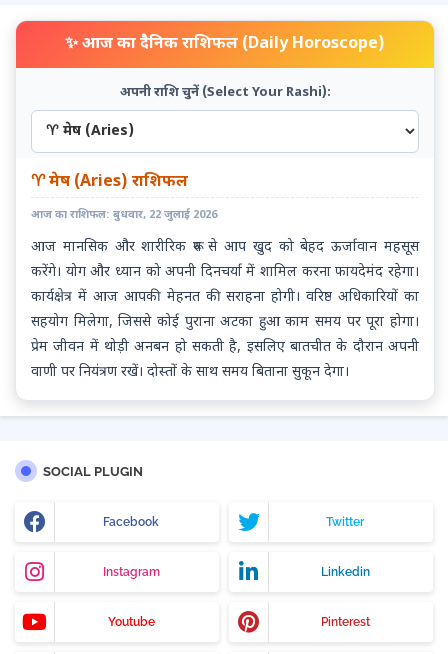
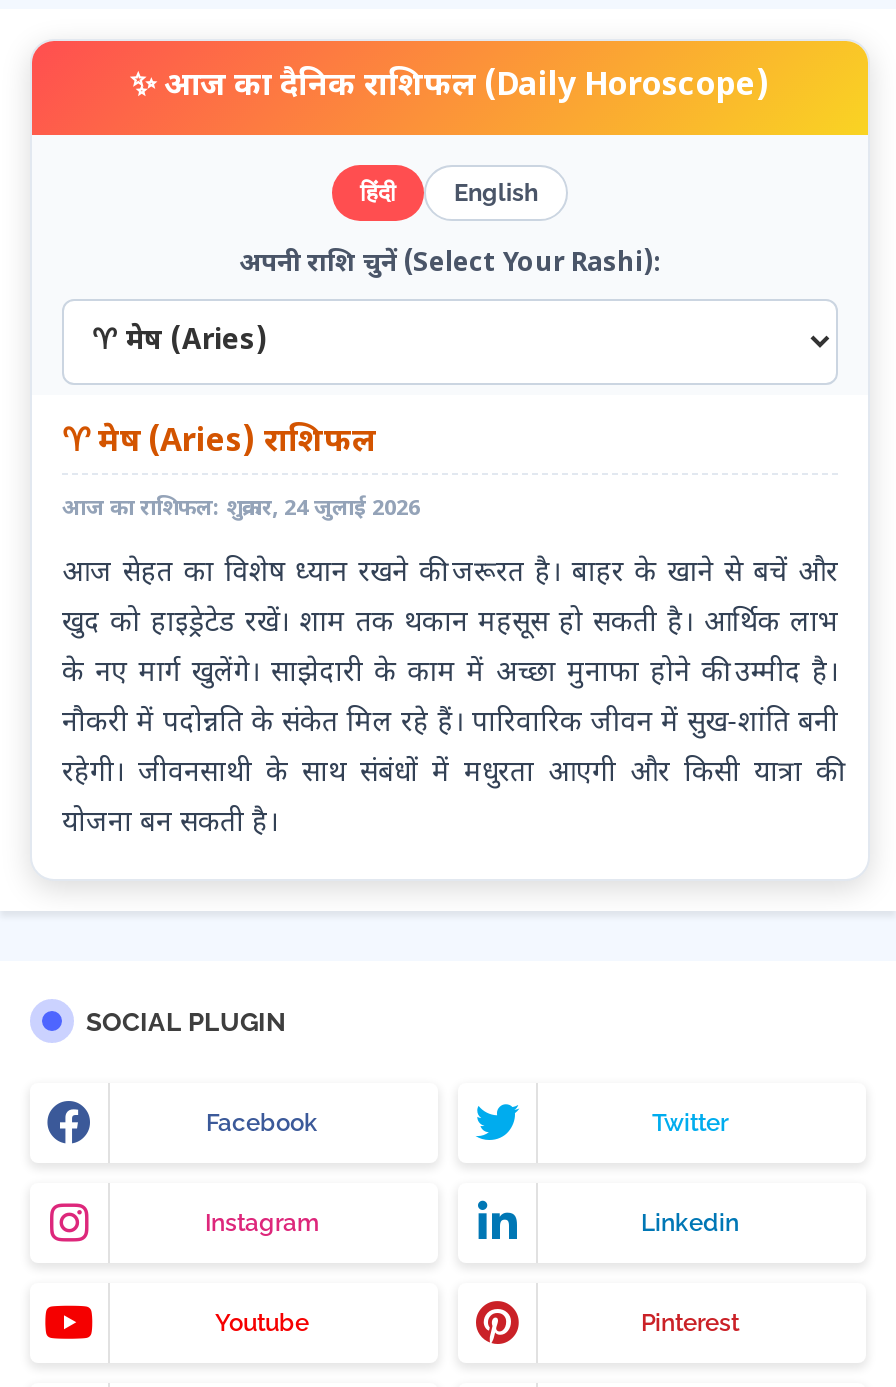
none -> [360,178,538,206] हिंदी | English
[31,208,217,222] आज का राशिफल: बुधवार, 22 जुलाई 2026 -> [62,494,420,522] आज का राशिफल: शुक्रवार, 24 जुलाई 2026
[31,238,419,382] आज मानसिक और शारीरिक रूप से आप खुद को बेहद ऊर्जावान महसूस | करेंगे। योग और ध्यान को अपनी दिनचर्या में शामिल करना फायदेमंद रहेगा। | कार्यक्षेत्र में आज आपकी मेहनत की सराहना होगी। वरिष्ठ अधिकारियों का | सहयोग मिलेगा, जिससे कोई पुराना अटका हुआ काम समय पर पूरा होगा। | प्रेम जीवन में थोड़ी अनबन हो सकती है, इसलिए बातचीत के दौरान अपनी | वाणी पर नियंत्रण रखें। दोस्तों के साथ समय बिताना सुकून देगा। -> [62,554,838,842] आज सेहत का विशेष ध्यान रखने की जरूरत है। बाहर के खाने से बचें और | खुद को हाइड्रेटेड रखें। शाम तक थकान महसूस हो सकती है। आर्थिक लाभ | के नए मार्ग खुलेंगे। साझेदारी के काम में अच्छा मुनाफा होने की उम्मीद है। | नौकरी में पदोन्नति के संकेत मिल रहे हैं। पारिवारिक जीवन में सुख-शांति बनी | रहेगी। जीवनसाथी के साथ संबंधों में मधुरता आएगी और किसी यात्रा की | योजना बन सकती है।

